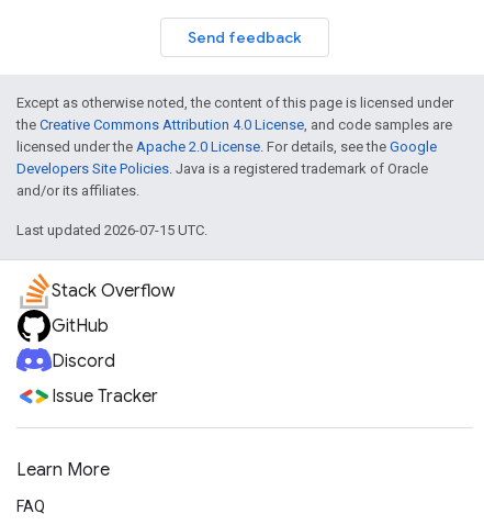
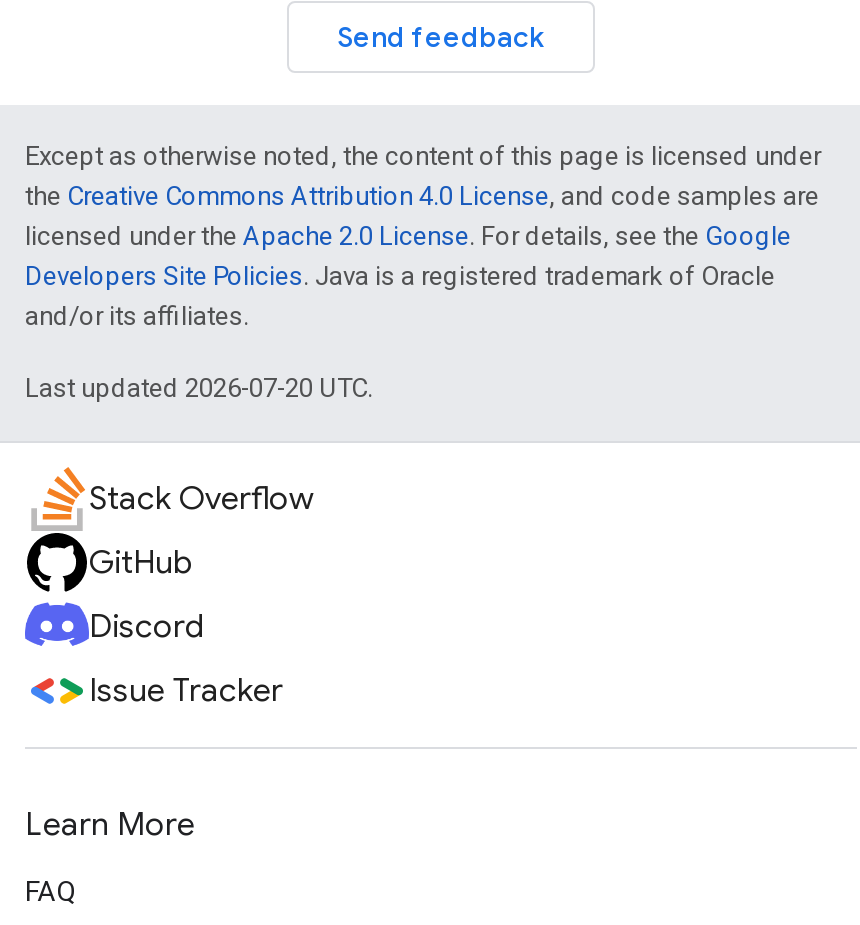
[16,222,207,238] Last updated 2026-07-15 UTC. -> [25,373,373,403] Last updated 2026-07-20 UTC.

